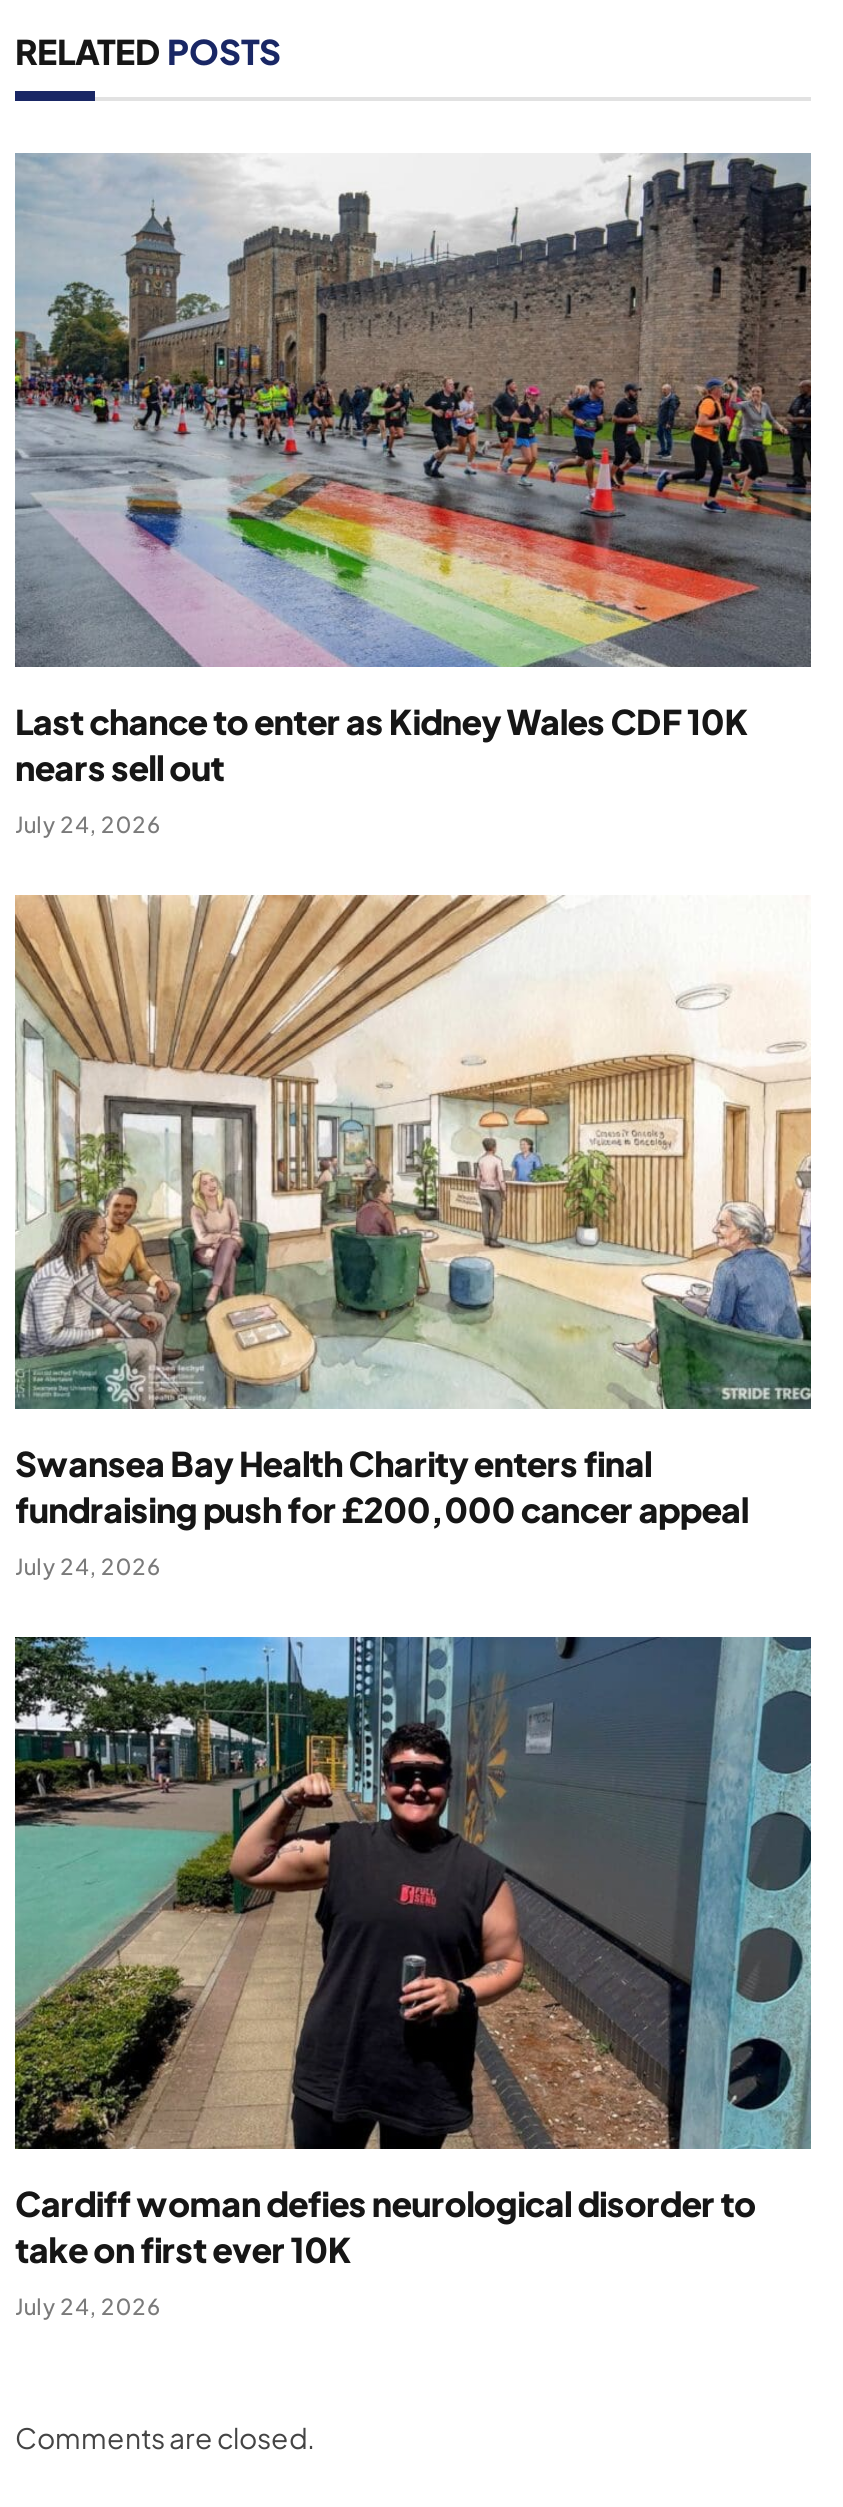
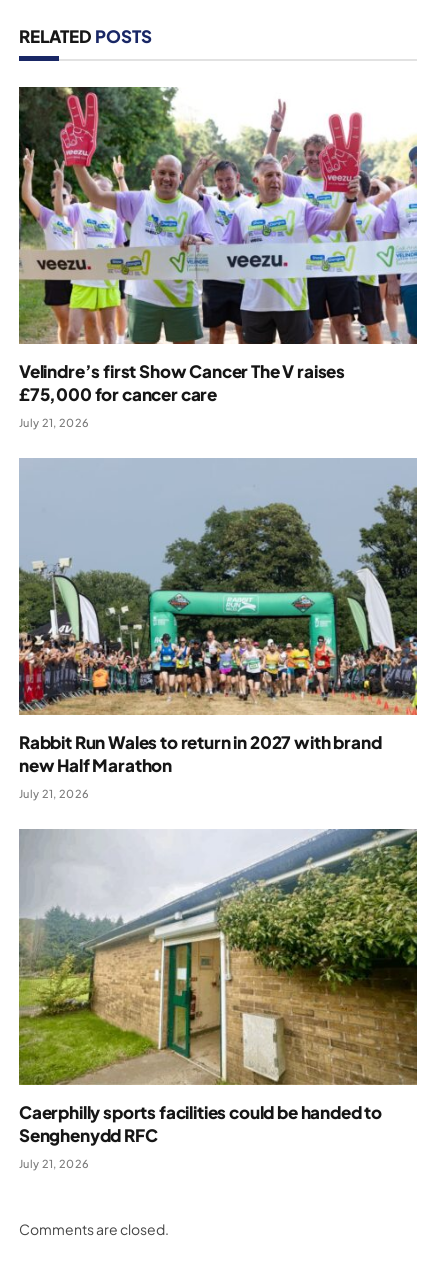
[13,151,813,789] [image] | Last chance to enter as Kidney Wales CDF 10K | nears sell out -> [18,86,418,405] [image] | Velindre’s first Show Cancer The V raises | £75,000 for cancer care
[15,811,162,837] July 24, 2026 -> [19,416,89,429] July 21, 2026
[13,893,813,1530] [image] | Swansea Bay Health Charity enters final | fundraising push for £200,000 cancer appeal -> [18,458,418,776] [image] | Rabbit Run Wales to return in 2027 with brand | new Half Marathon
[15,1552,162,1578] July 24, 2026 -> [19,787,89,800] July 21, 2026
[13,1635,813,2272] [image] | Cardiff woman defies neurological disorder to | take on first ever 10K -> [18,829,418,1146] [image] | Caerphilly sports facilities could be handed to | Senghenydd RFC
[15,2294,162,2320] July 24, 2026 -> [19,1157,89,1170] July 21, 2026

